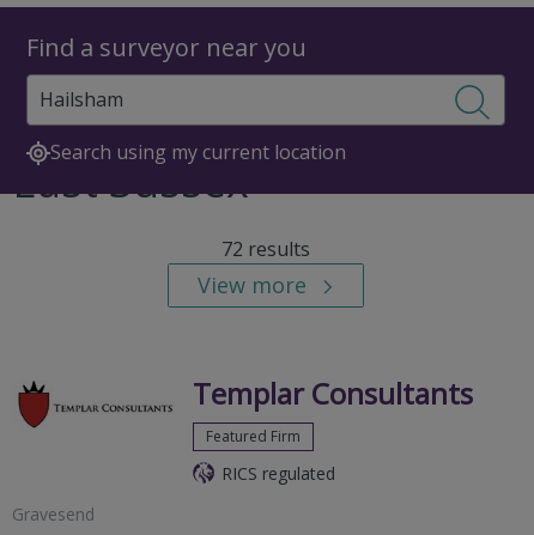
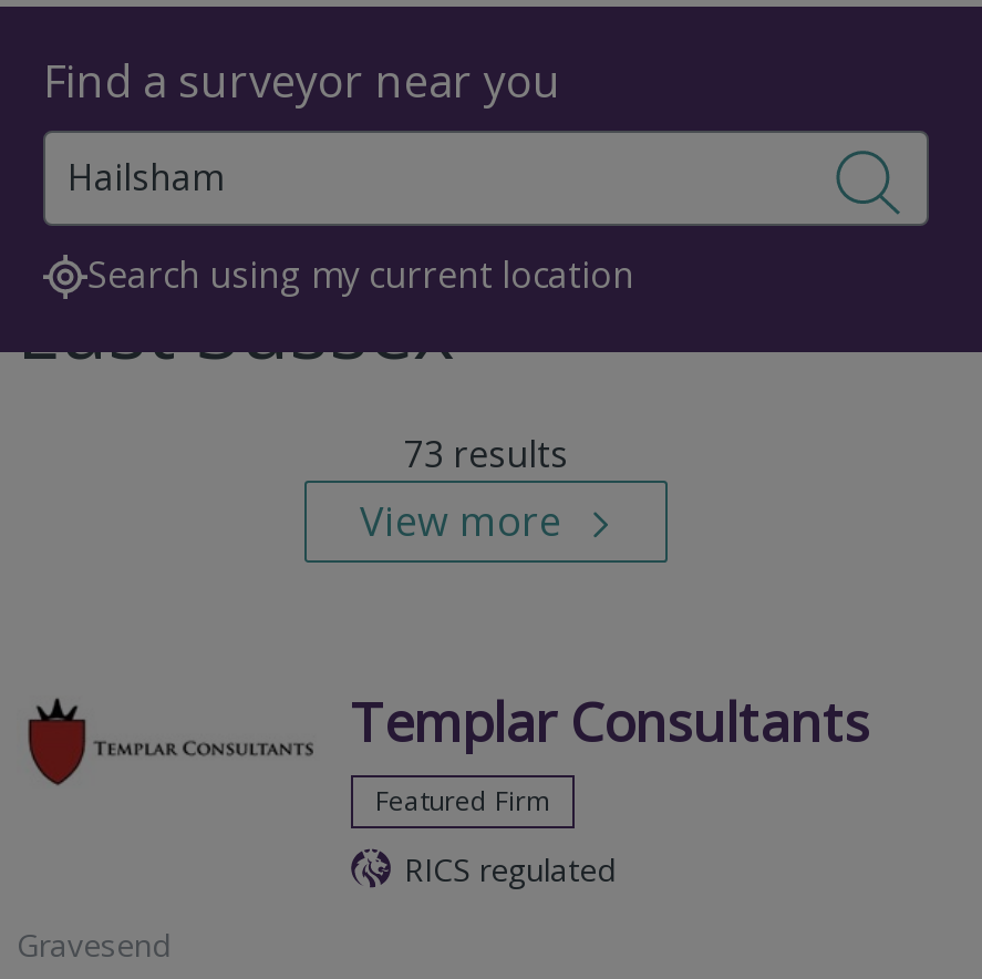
[222,235,310,262] 72 results -> [404,429,568,478] 73 results

